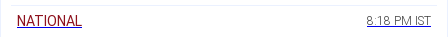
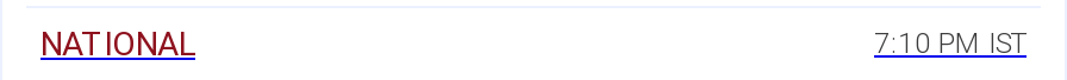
[367,14,431,28] 8:18 PM IST -> [874,27,1027,60] 7:10 PM IST

